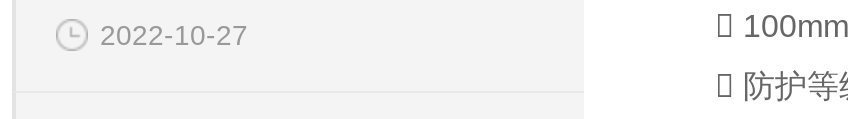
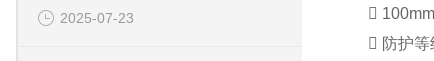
[100,18,248,50] 2022-10-27 -> [60,10,134,26] 2025-07-23

